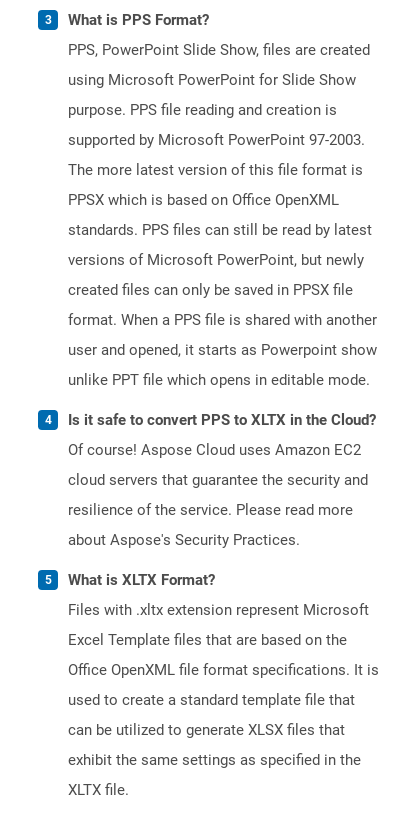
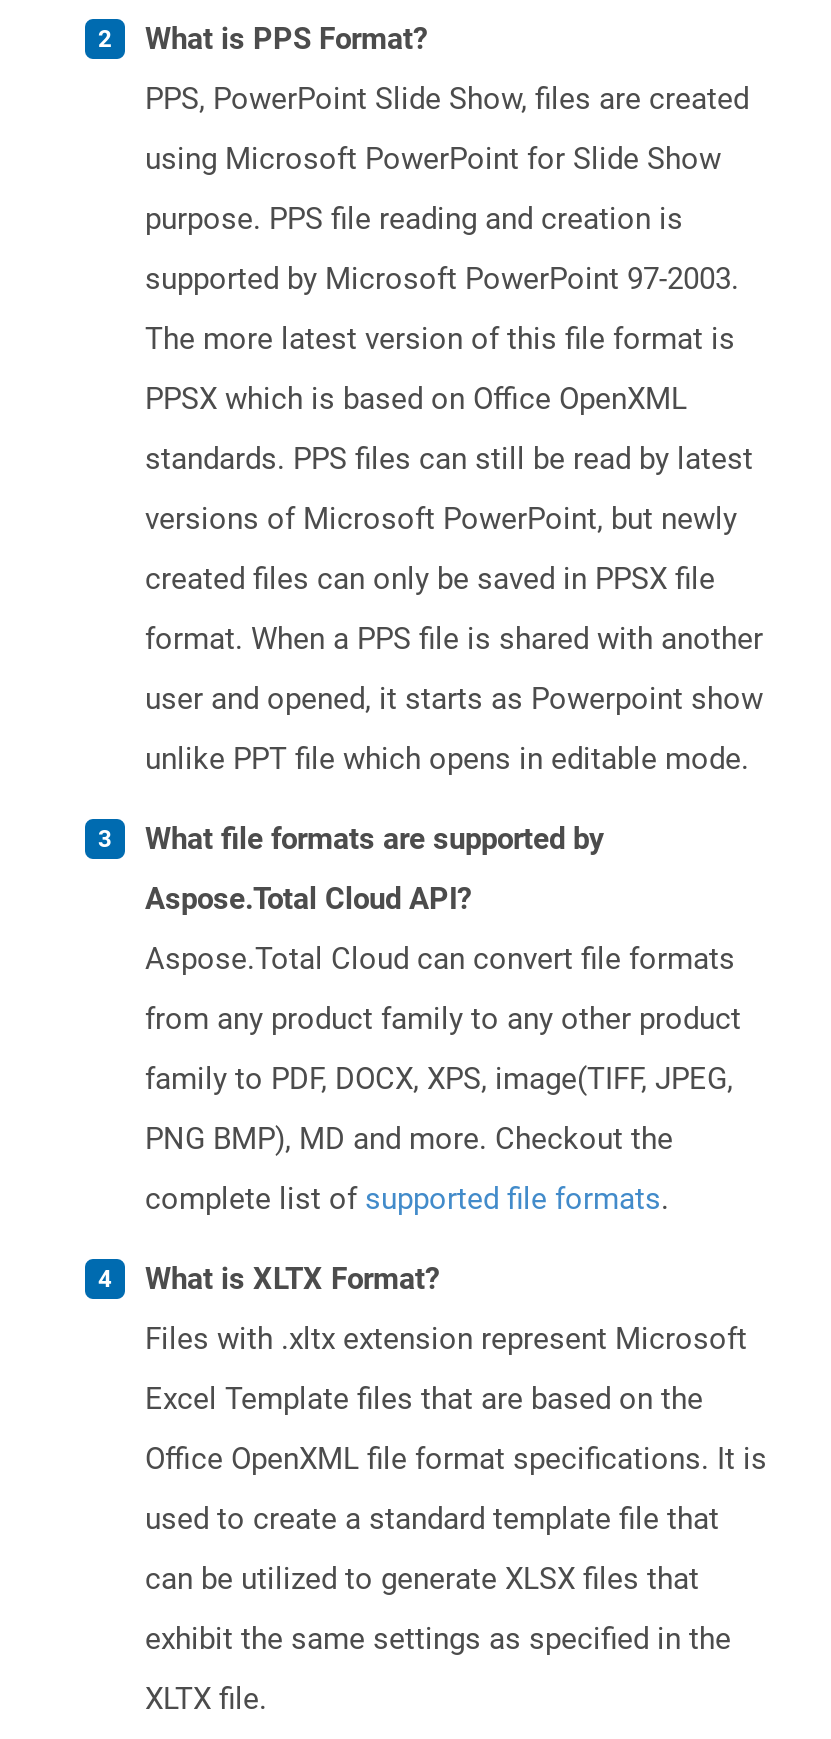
[68,411,376,549] Is it safe to convert PPS to XLTX in the Cloud? | Of course! Aspose Cloud uses Amazon EC2 | cloud servers that guarantee the security and | resilience of the service. Please read more | about Aspose's Security Practices. -> [145,821,741,1217] What file formats are supported by | Aspose.Total Cloud API? | Aspose.Total Cloud can convert file formats | from any product family to any other product | family to PDF, DOCX, XPS, image(TIFF, JPEG, | PNG BMP), MD and more. Checkout the | complete list of supported file formats.

